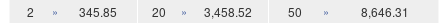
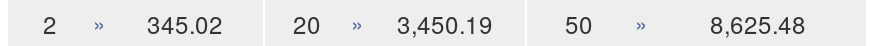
[79,3,117,20] 345.85 -> [147,6,223,40] 345.02
[204,3,252,20] 3,458.52 -> [397,6,493,40] 3,450.19
[360,3,408,20] 8,646.31 -> [710,6,806,40] 8,625.48

